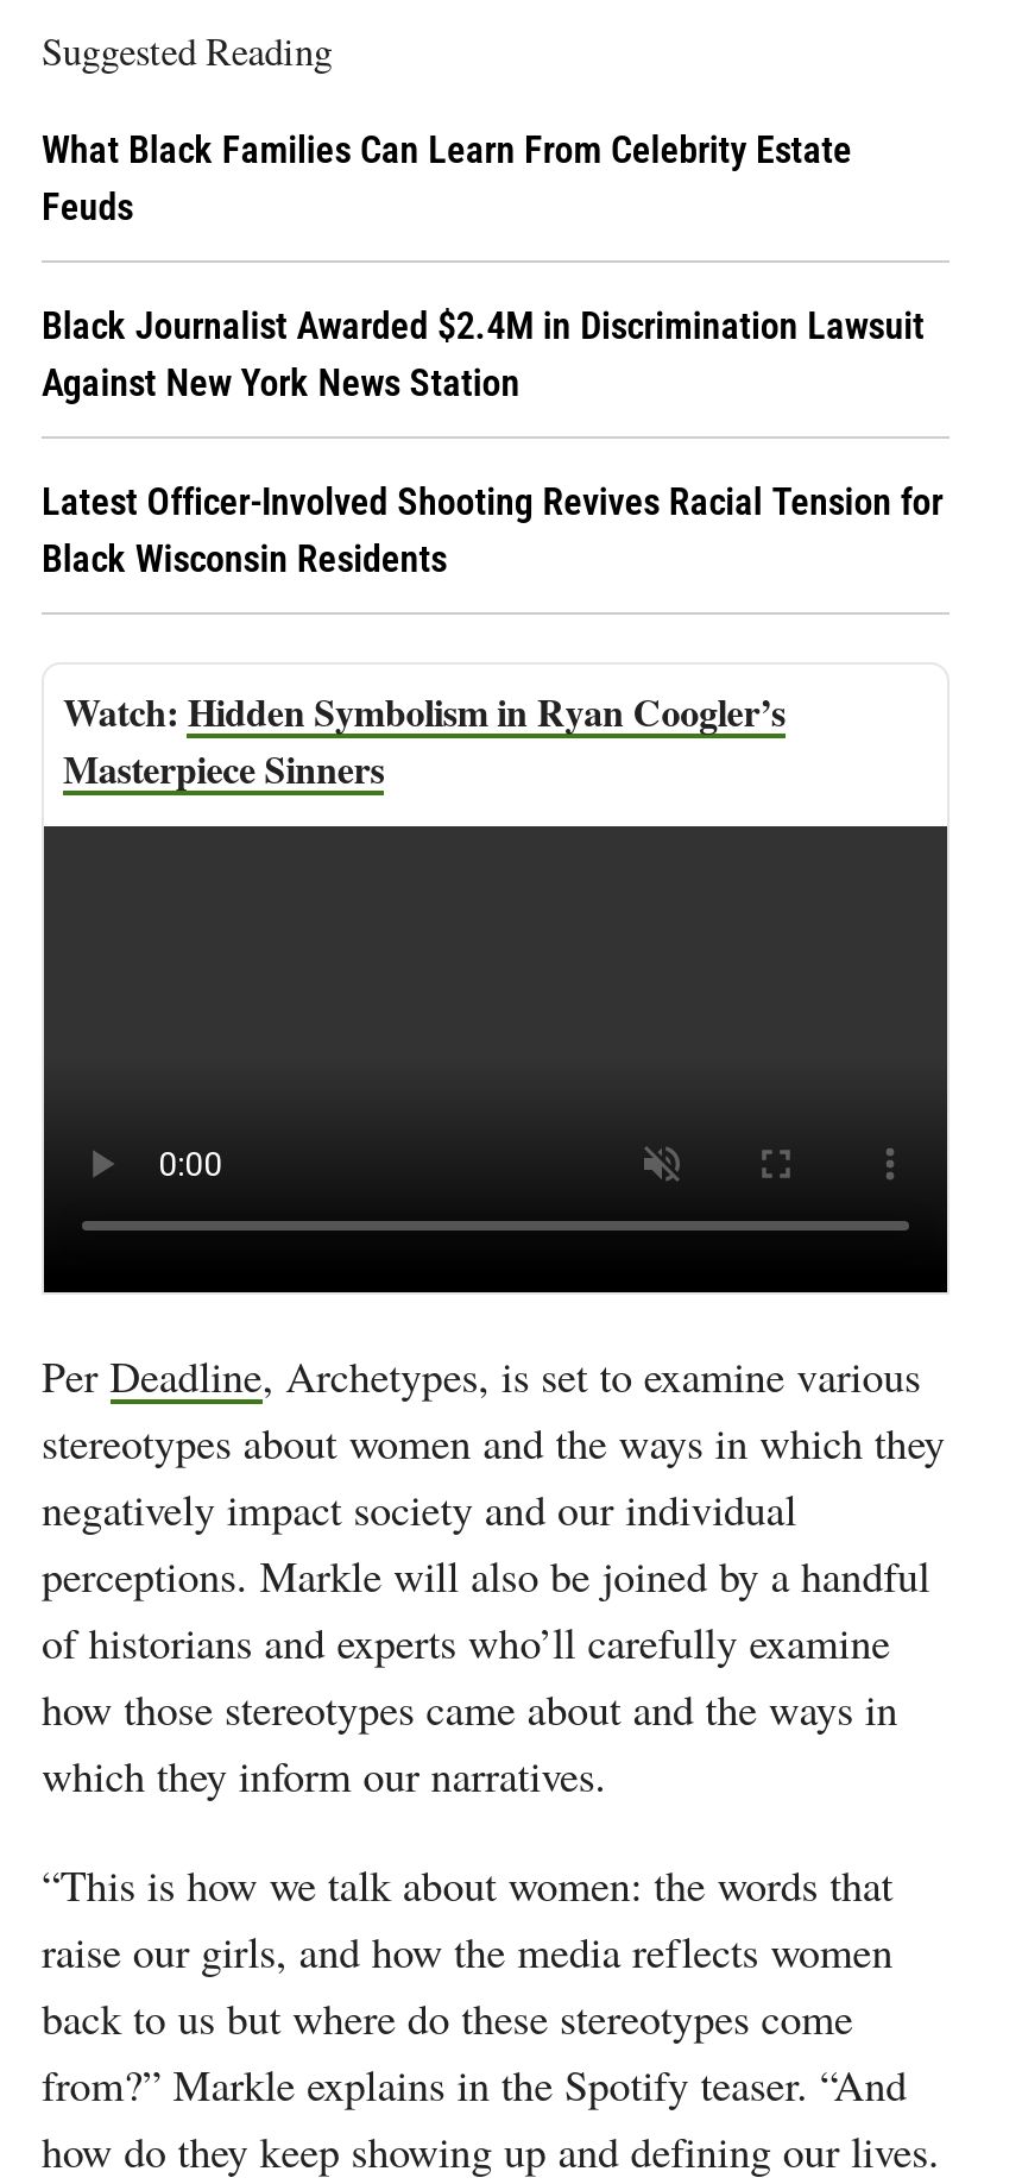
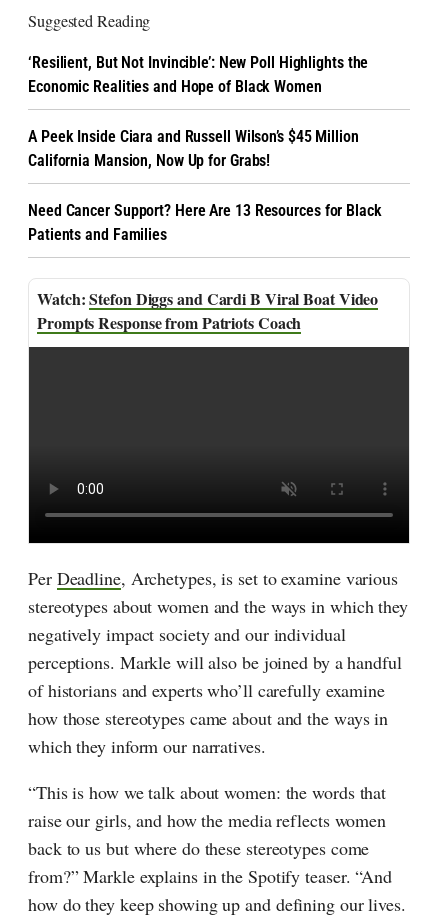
[42,128,852,230] What Black Families Can Learn From Celebrity Estate | Feuds -> [28,53,368,96] ‘Resilient, But Not Invincible’: New Poll Highlights the | Economic Realities and Hope of Black Women
[42,304,924,406] Black Journalist Awarded $2.4M in Discrimination Lawsuit | Against New York News Station -> [28,127,359,170] A Peek Inside Ciara and Russell Wilson’s $45 Million | California Mansion, Now Up for Grabs!
[42,480,943,582] Latest Officer-Involved Shooting Revives Racial Tension for | Black Wisconsin Residents -> [28,201,382,244] Need Cancer Support? Here Are 13 Resources for Black | Patients and Families
[63,684,785,796] Hidden Symbolism in Ryan Coogler’s | Masterpiece Sinners -> [37,287,378,334] Stefon Diggs and Cardi B Viral Boat Video | Prompts Response from Patriots Coach

